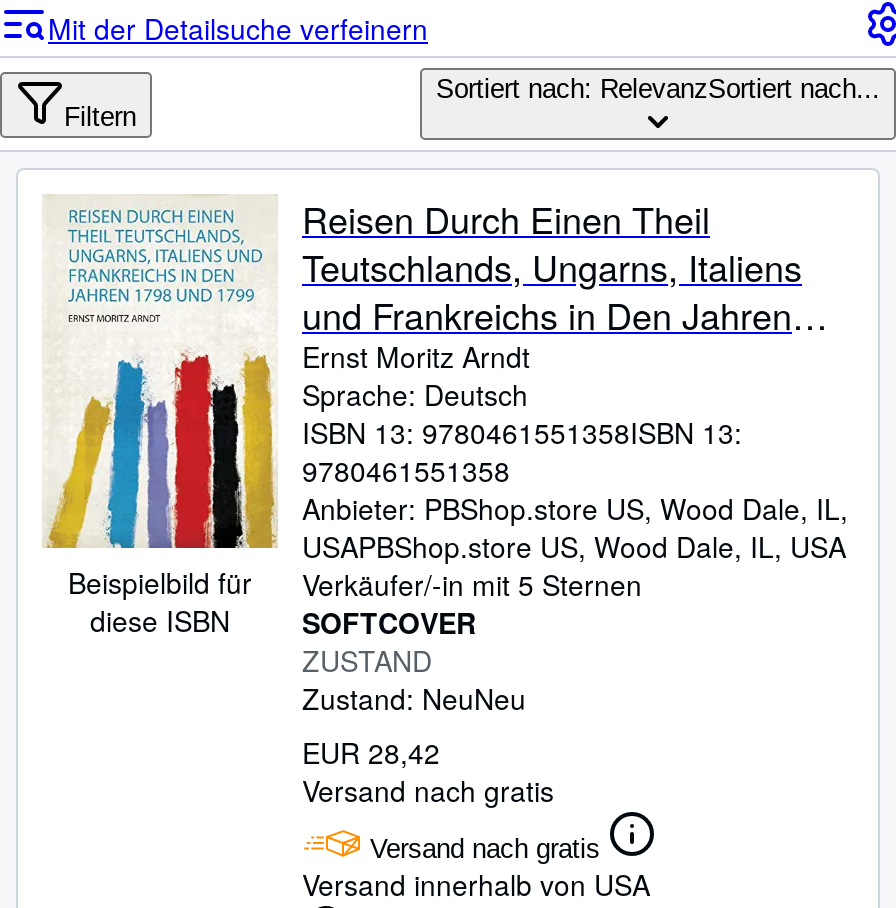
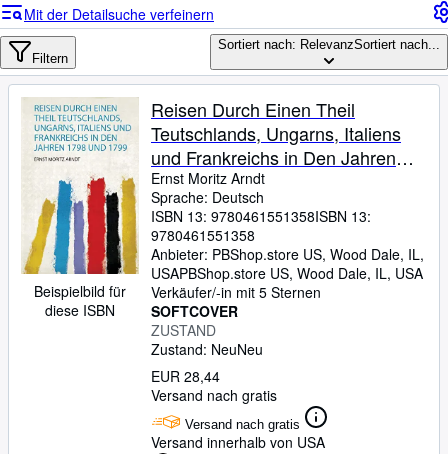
[302,732,440,772] EUR 28,42 -> [151,366,220,386] EUR 28,44

